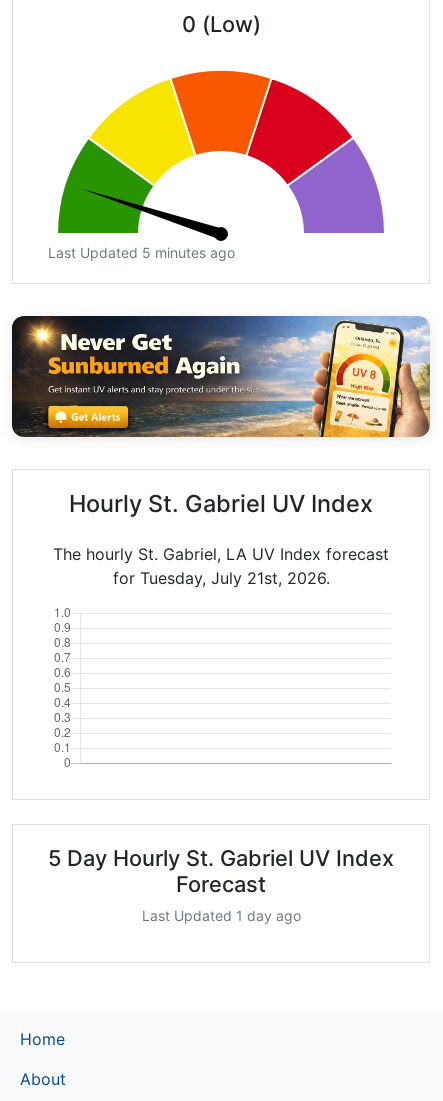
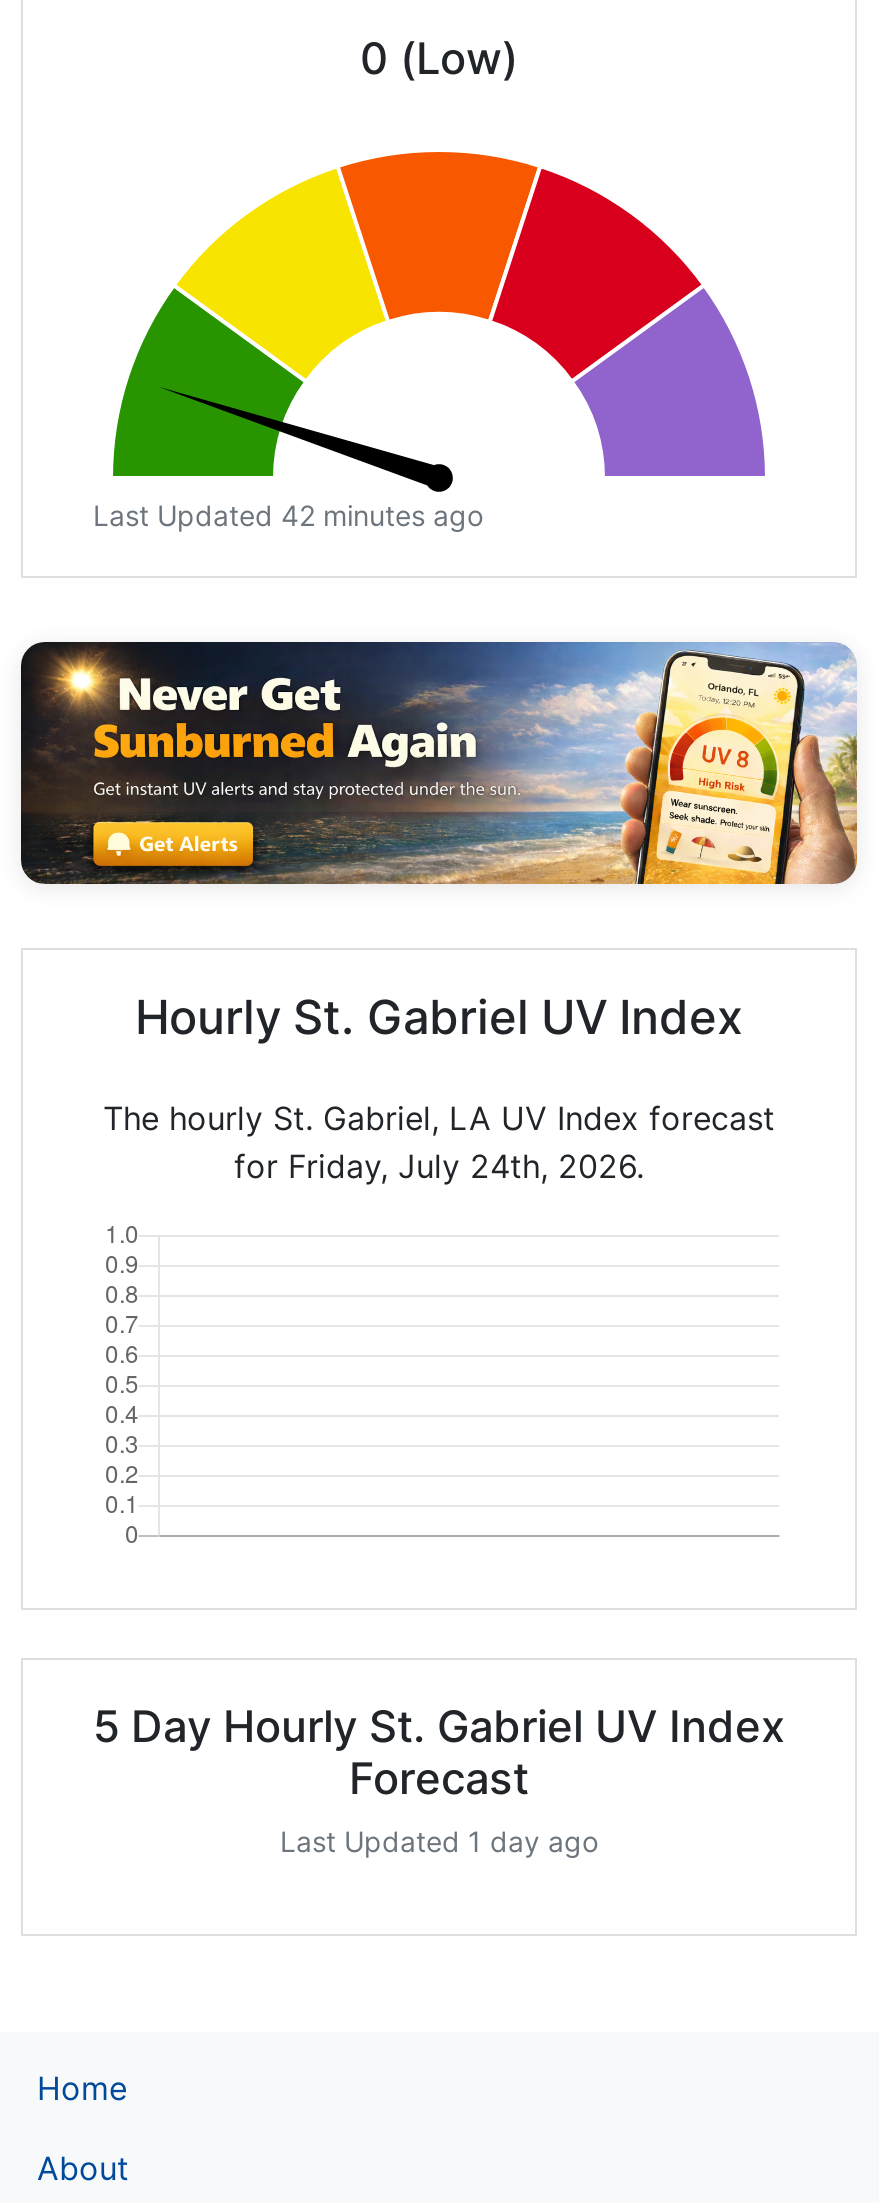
[48,244,235,261] Last Updated 5 minutes ago -> [93,498,483,532] Last Updated 42 minutes ago
[112,568,329,588] for Tuesday, July 21st, 2026. -> [234,1146,644,1186] for Friday, July 24th, 2026.

